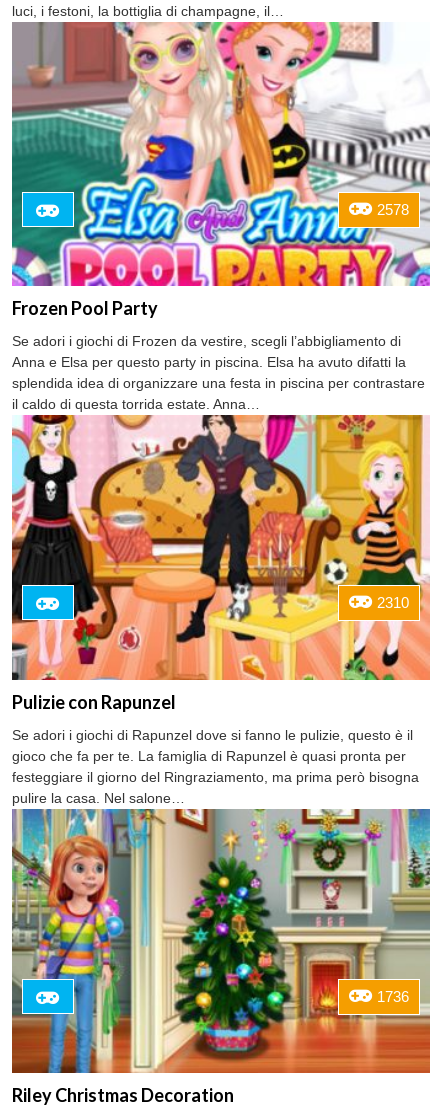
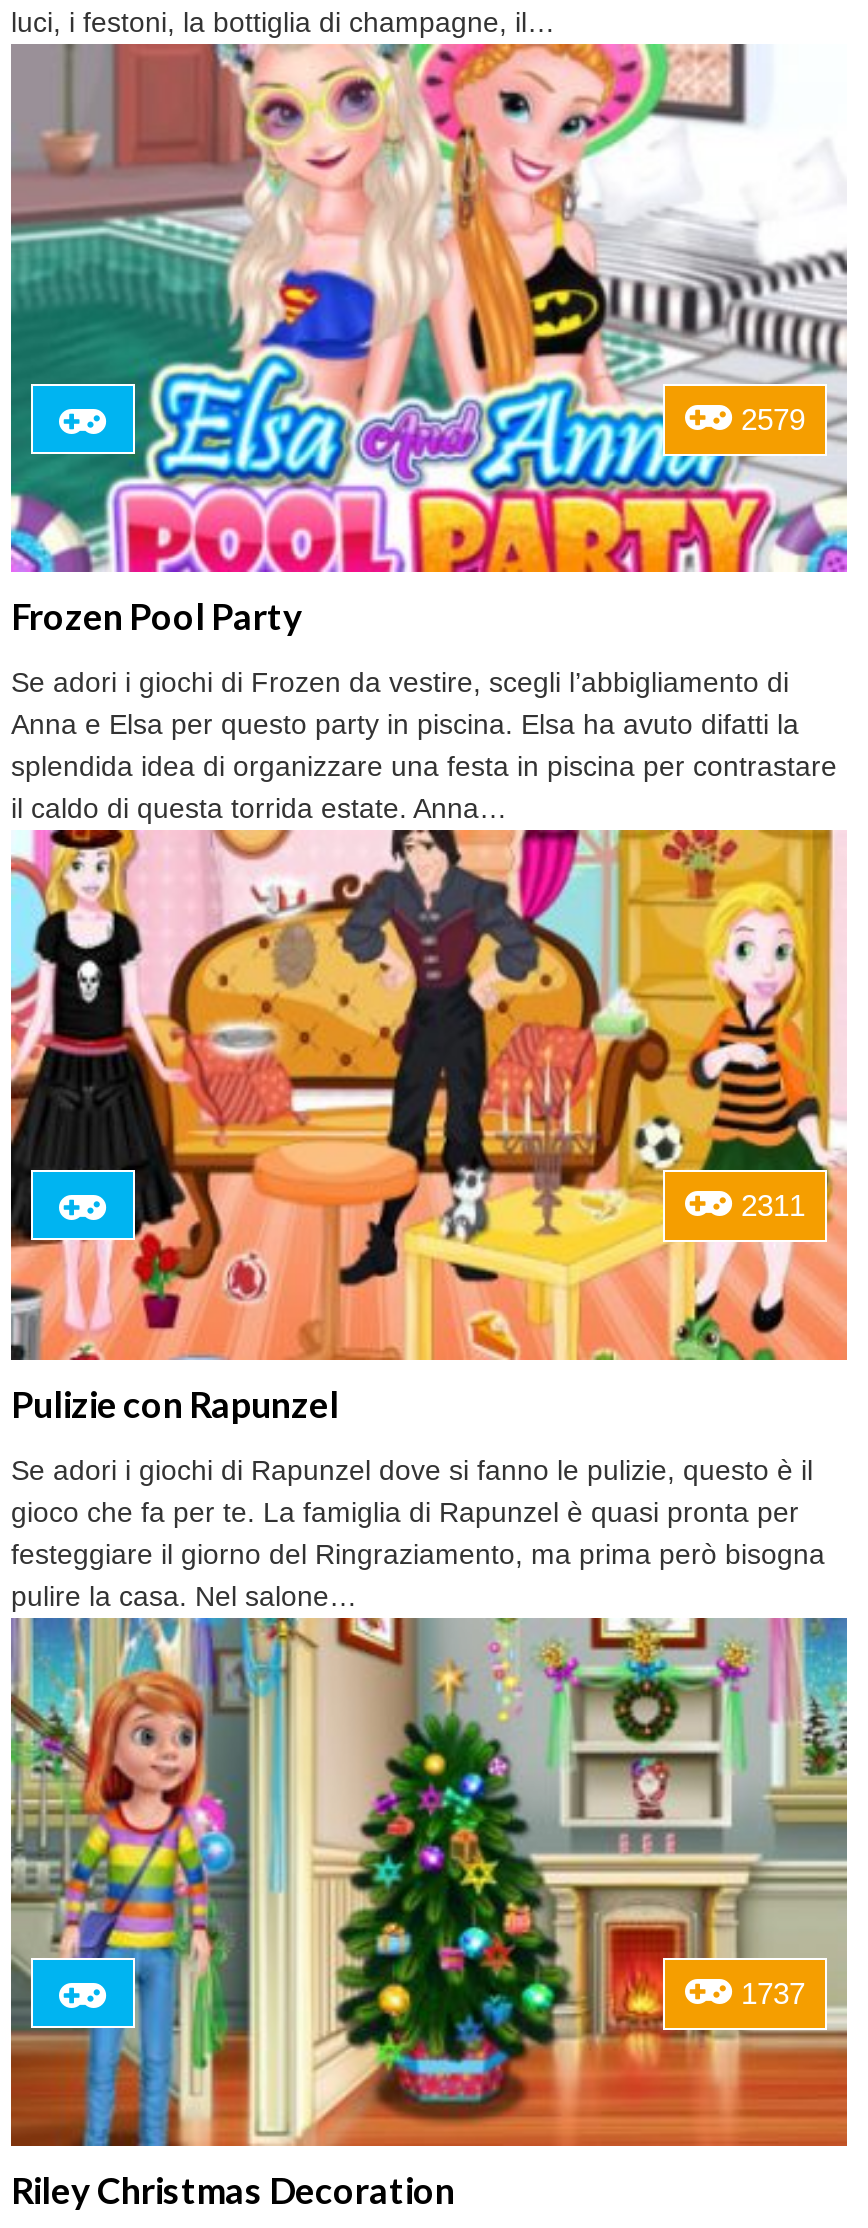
[377,201,409,218] 2578 -> [741,402,805,436] 2579
[377,594,409,611] 2310 -> [741,1189,805,1223] 2311
[377,988,409,1005] 1736 -> [741,1976,805,2010] 1737

